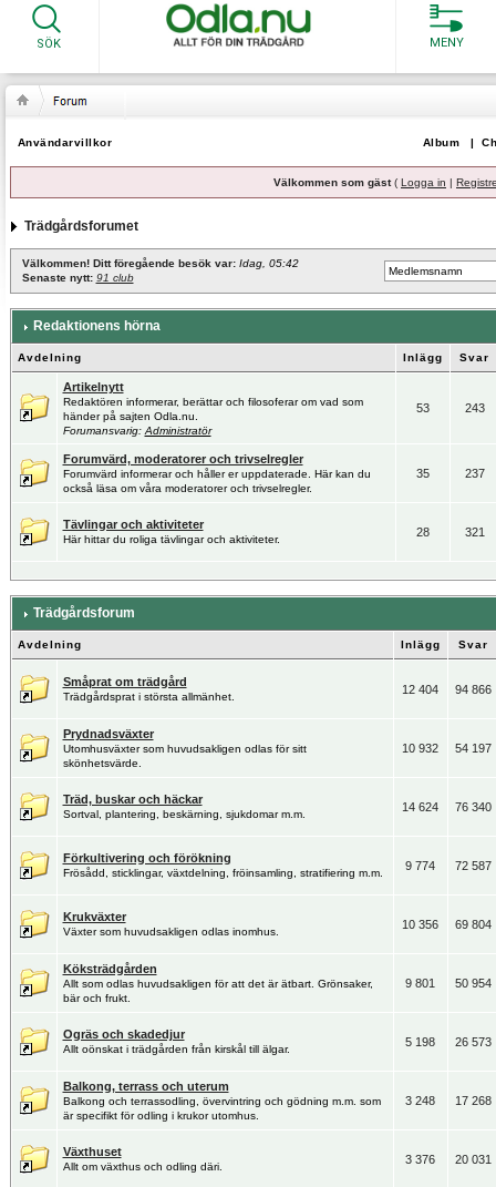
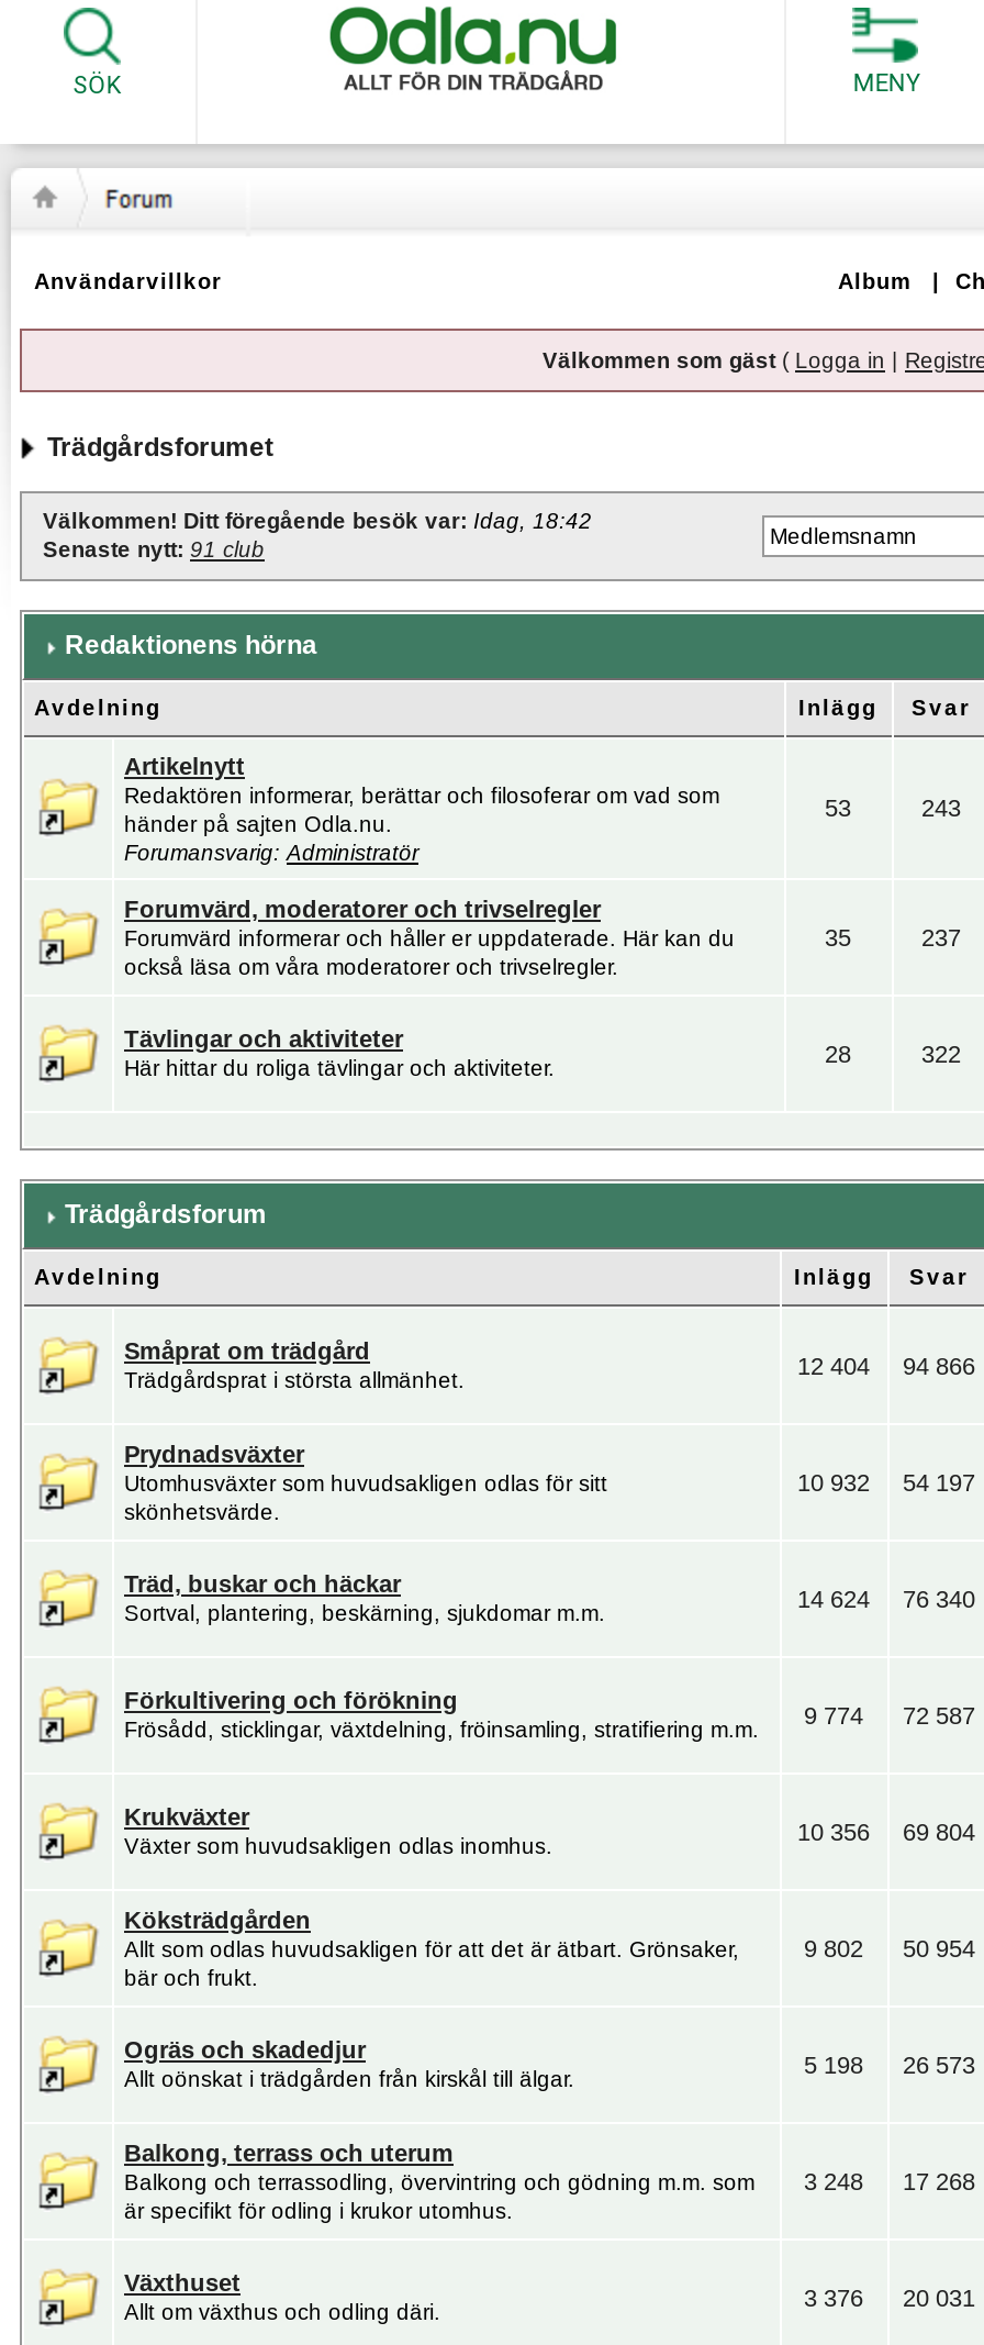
[22,257,298,269] Välkommen! Ditt föregående besök var: Idag, 05:42 -> [43,509,592,533] Välkommen! Ditt föregående besök var: Idag, 18:42
[464,525,484,539] 321 -> [921,1041,961,1067] 322
[405,976,492,990] 9 801 50 954 -> [804,1935,975,1961] 9 802 50 954

